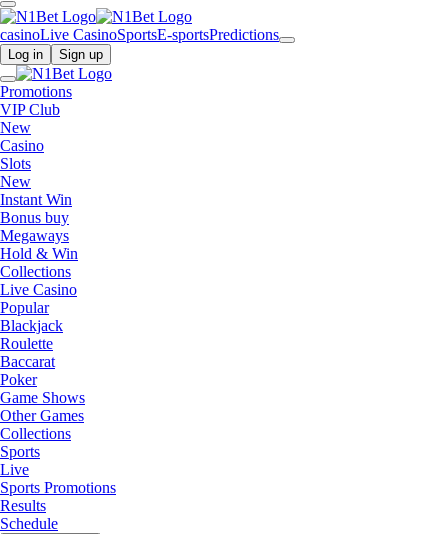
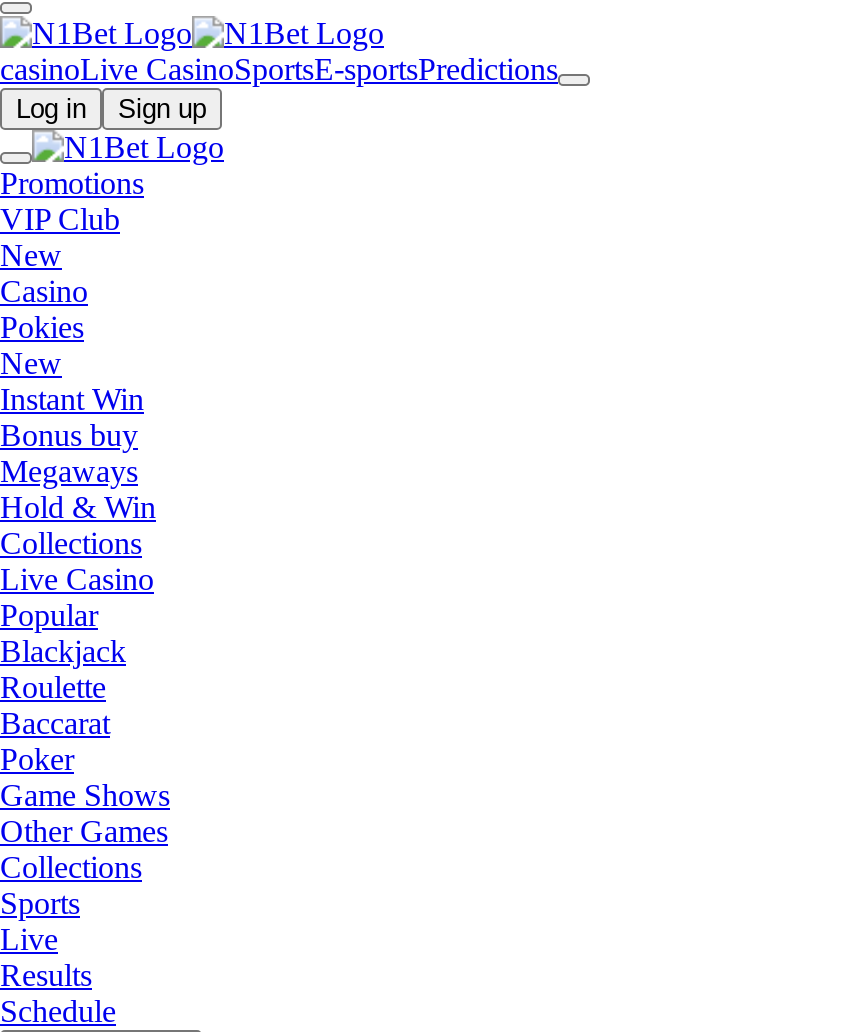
[0,155,31,172] Slots -> [0,310,84,344] Pokies
[0,479,116,496] Sports Promotions -> none

